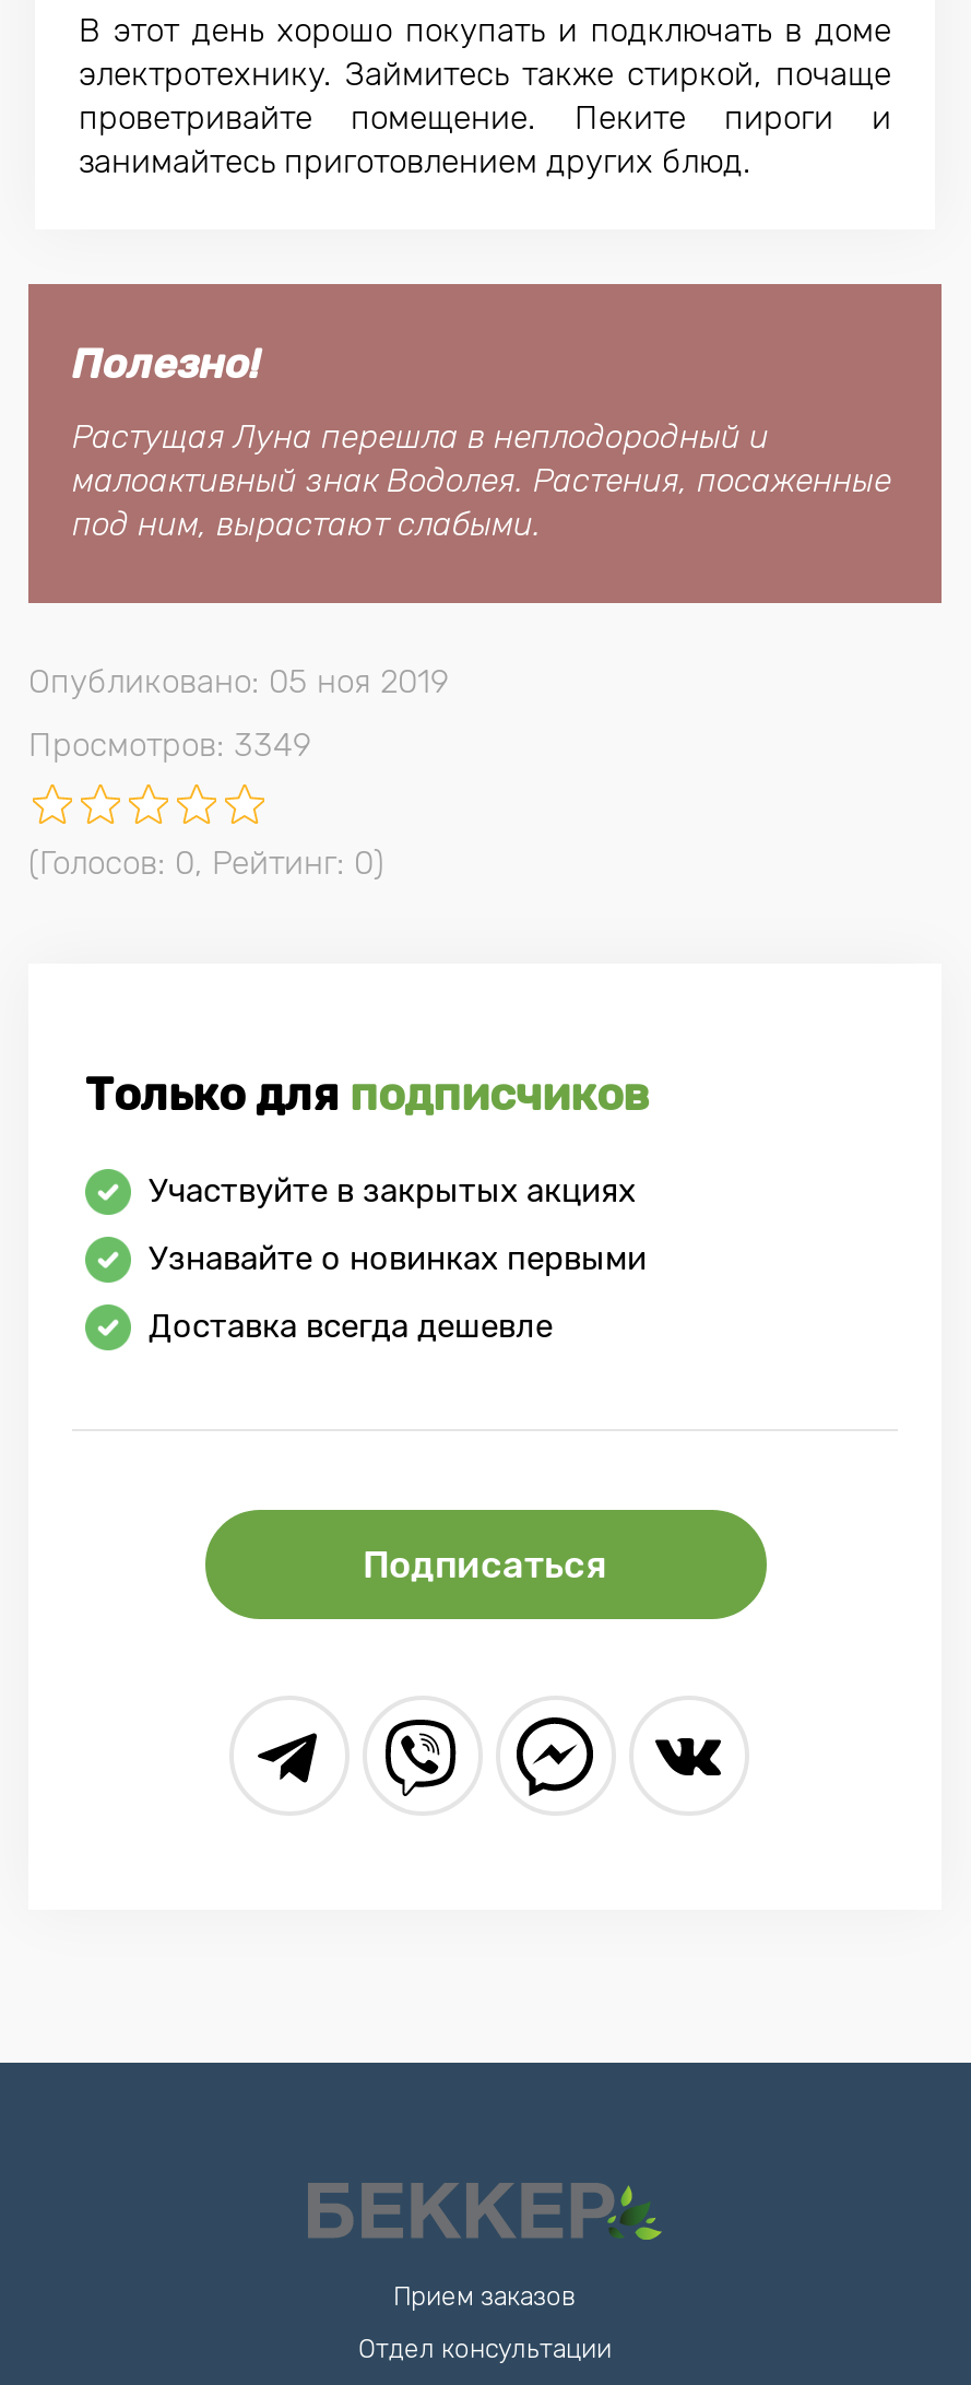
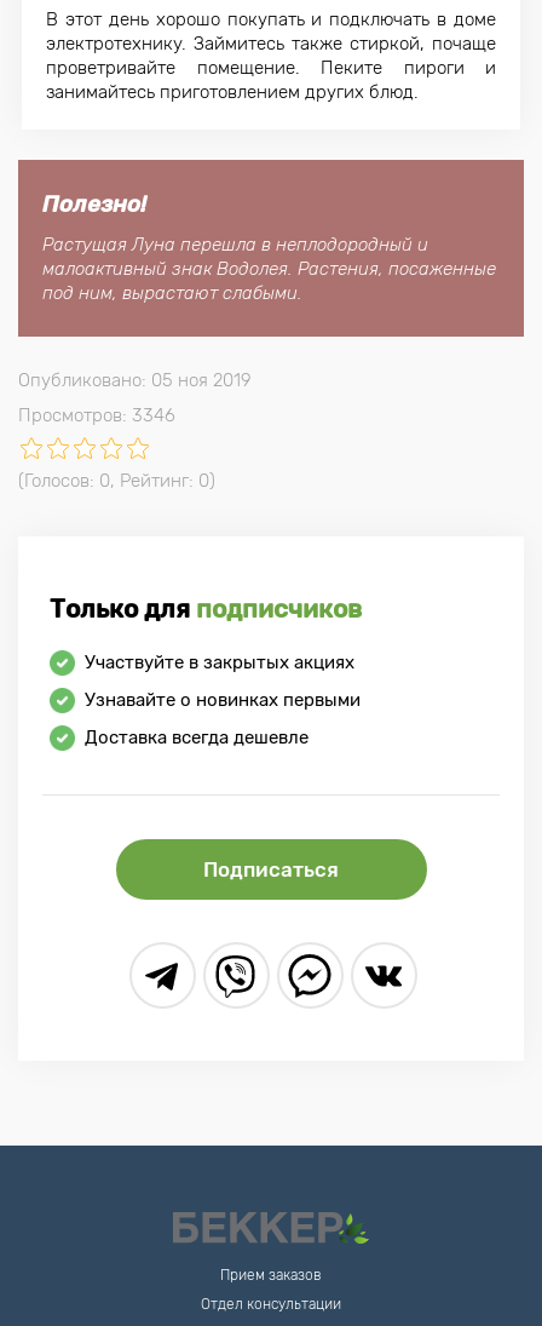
[28,725,312,765] Просмотров: 3349 -> [18,404,175,426] Просмотров: 3346

